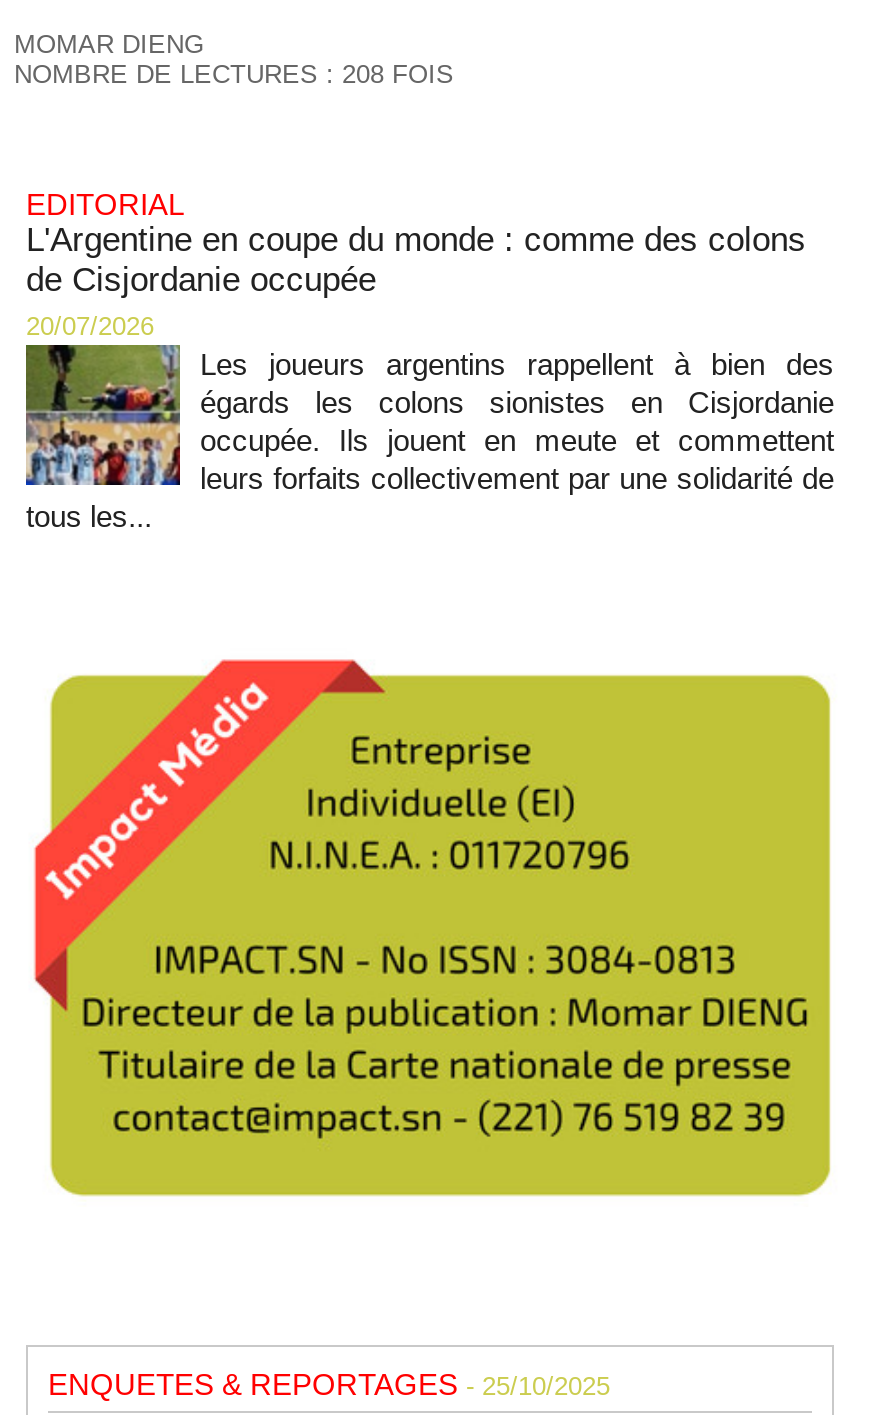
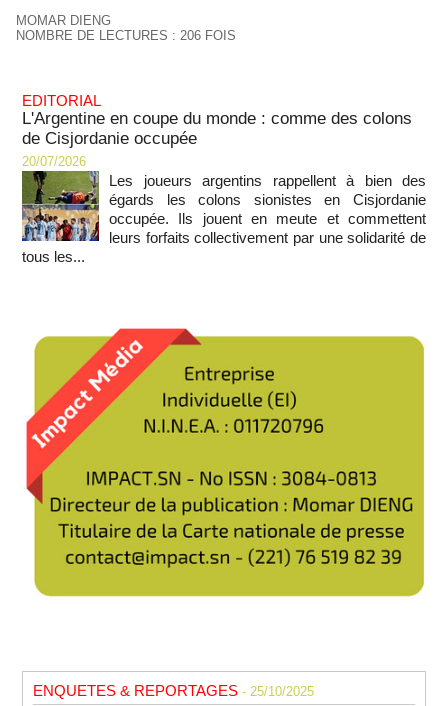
[14,60,454,90] NOMBRE DE LECTURES : 208 FOIS -> [16,28,236,43] NOMBRE DE LECTURES : 206 FOIS

